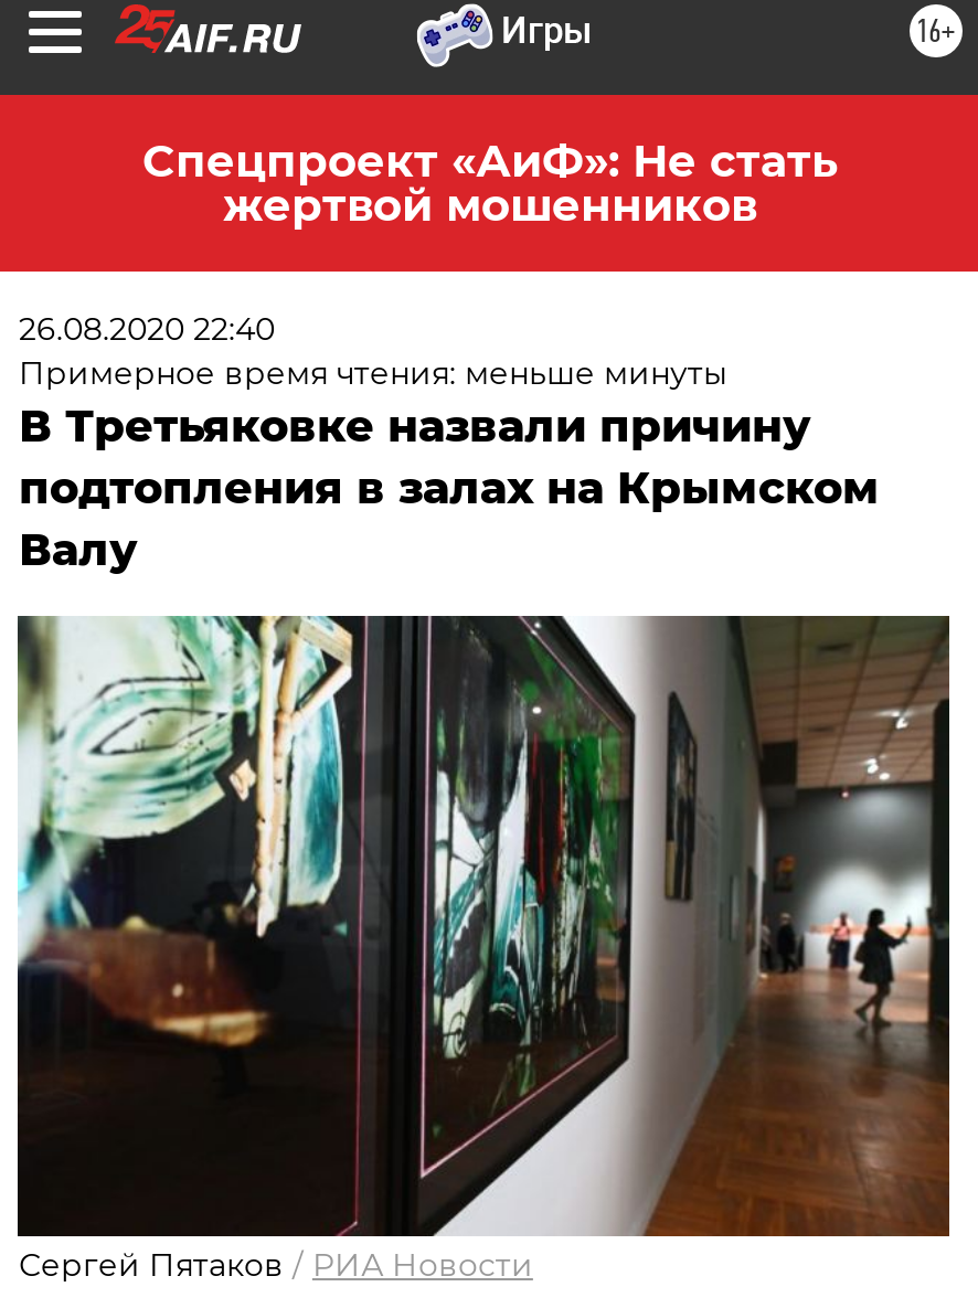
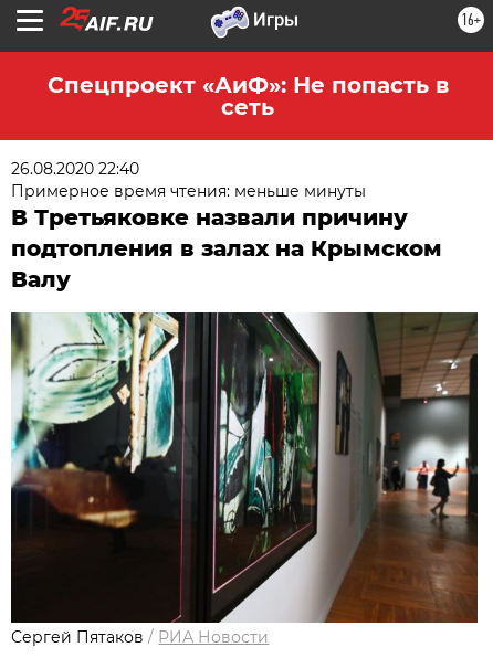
[142,135,838,232] Спецпроект «АиФ»: Не стать | жертвой мошенников -> [47,72,448,120] Спецпроект «АиФ»: Не попасть в | сеть

